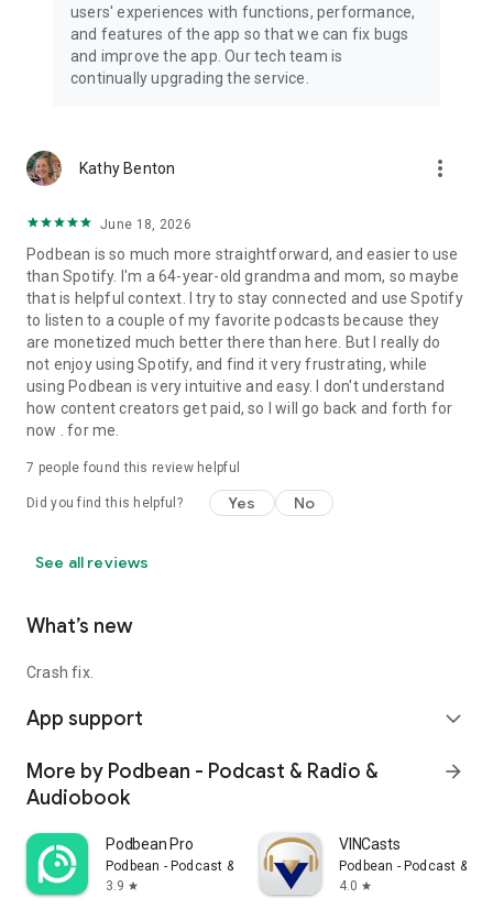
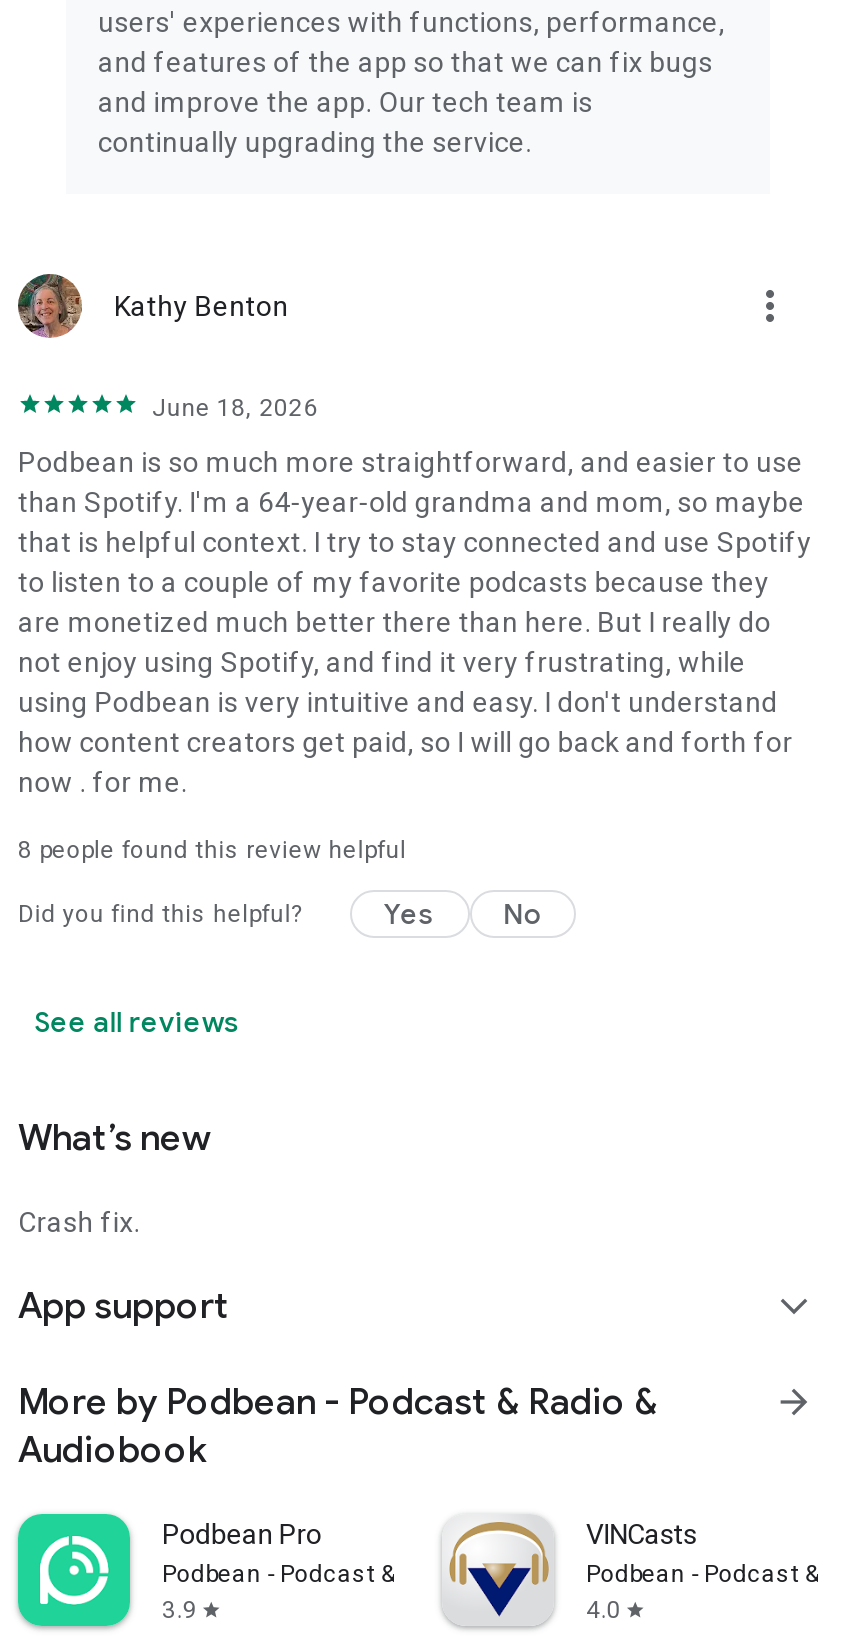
[26,460,240,475] 7 people found this review helpful -> [18,836,406,864] 8 people found this review helpful

